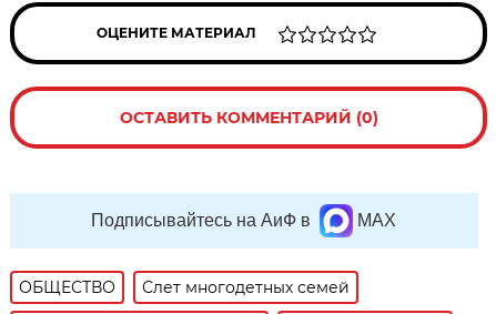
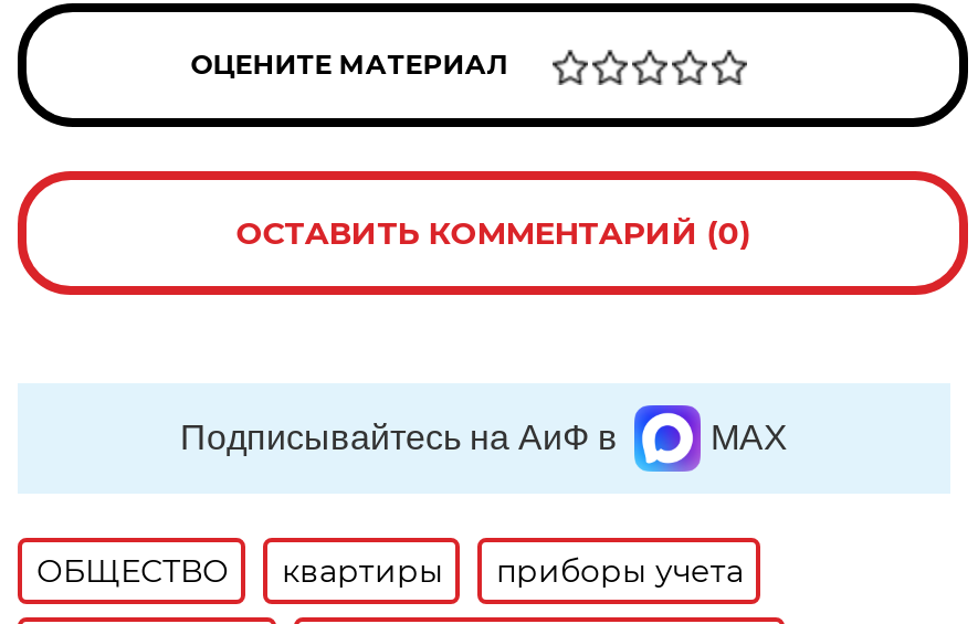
[142,278,350,298] Слет многодетных семей -> [282,552,744,591] квартиры | приборы учета

